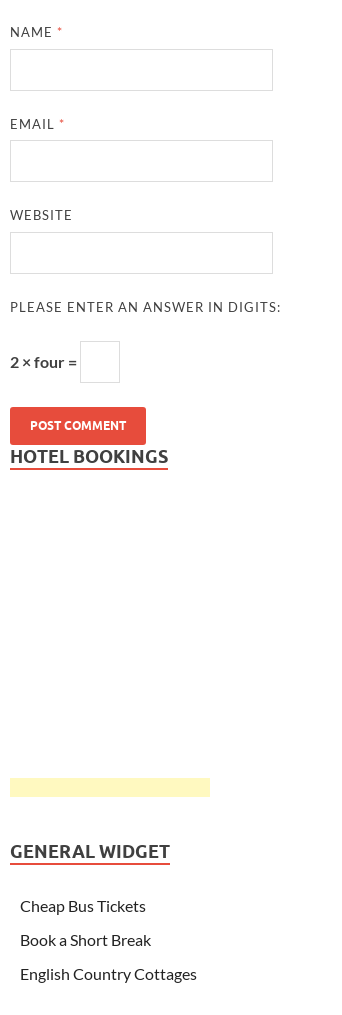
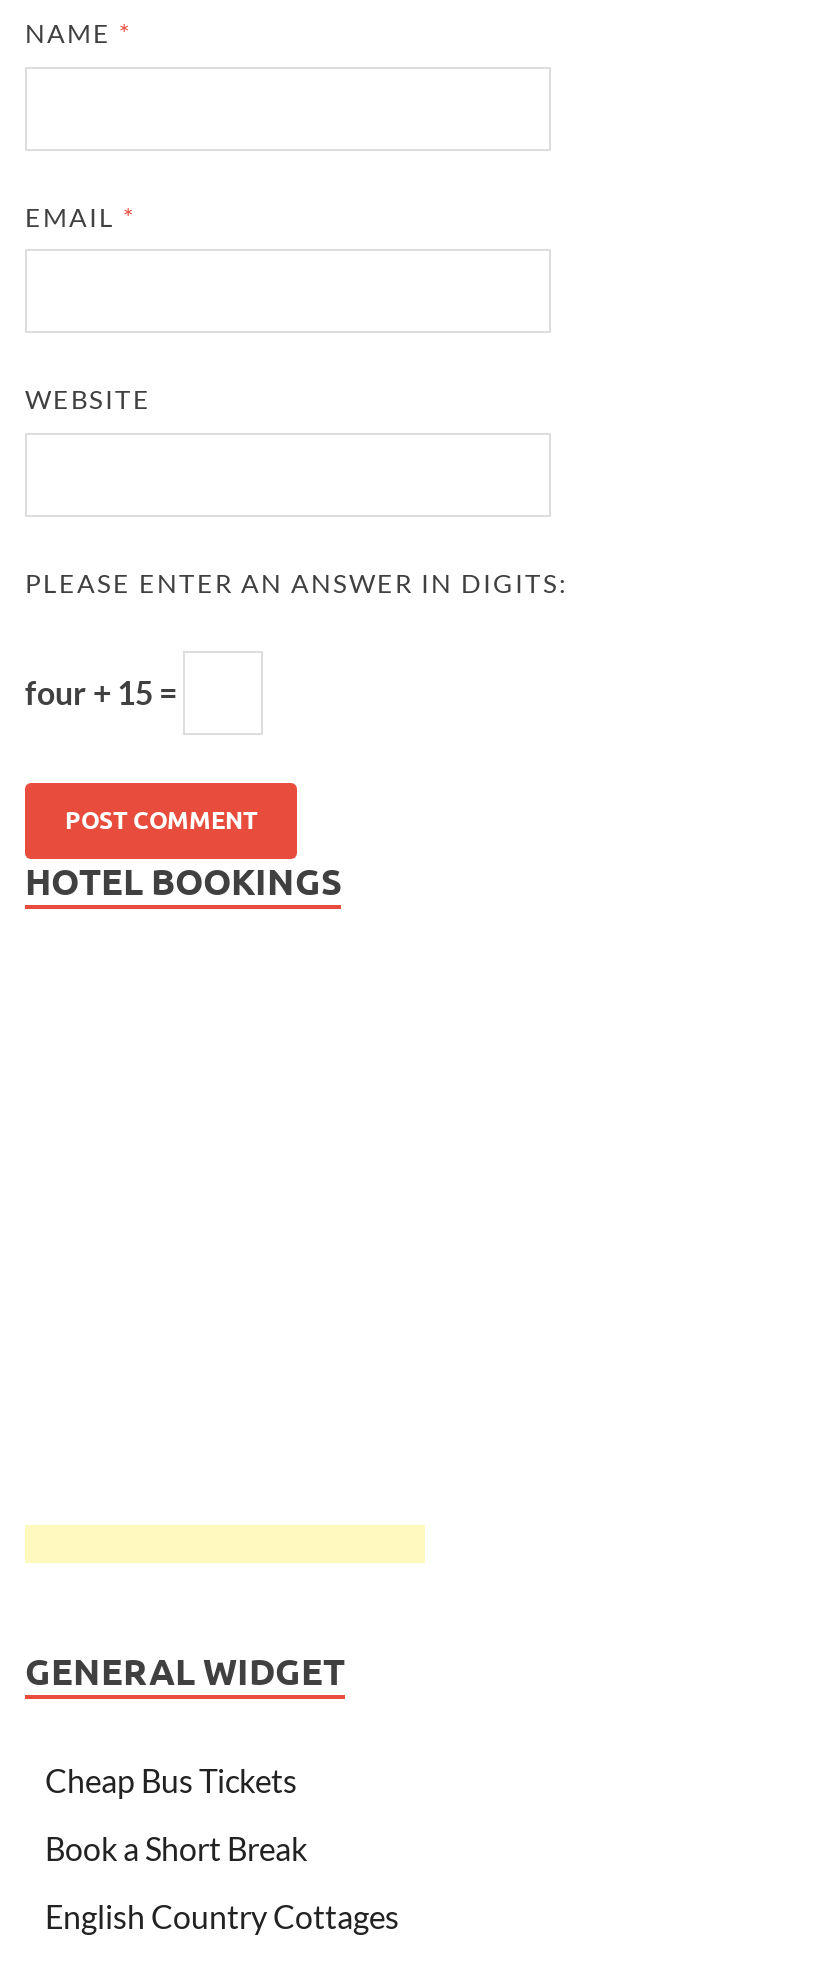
[10,352,80,371] 2 × four = -> [25,673,183,711] four + 15 =

